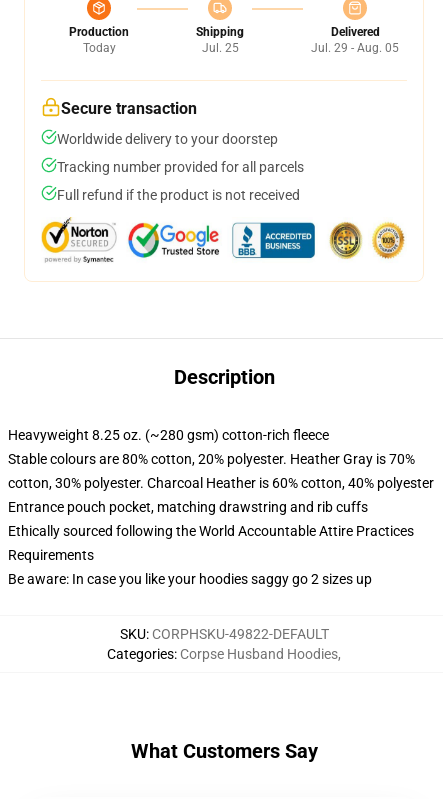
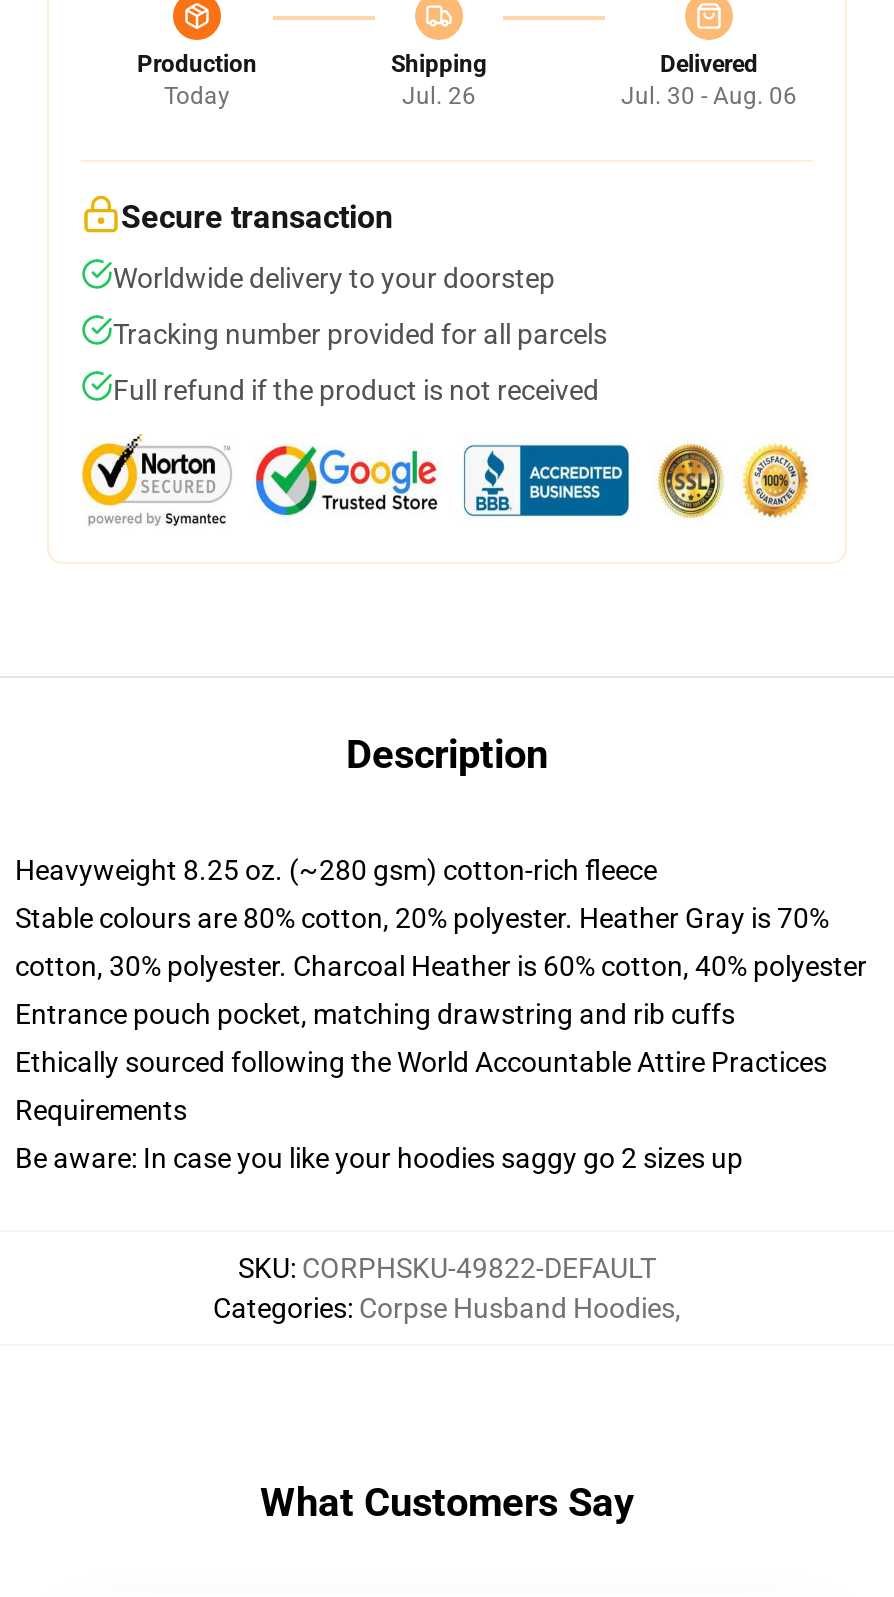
[201,41,238,55] Jul. 25 -> [402,82,476,110] Jul. 26
[311,41,399,55] Jul. 29 - Aug. 05 -> [621,82,797,110] Jul. 30 - Aug. 06

